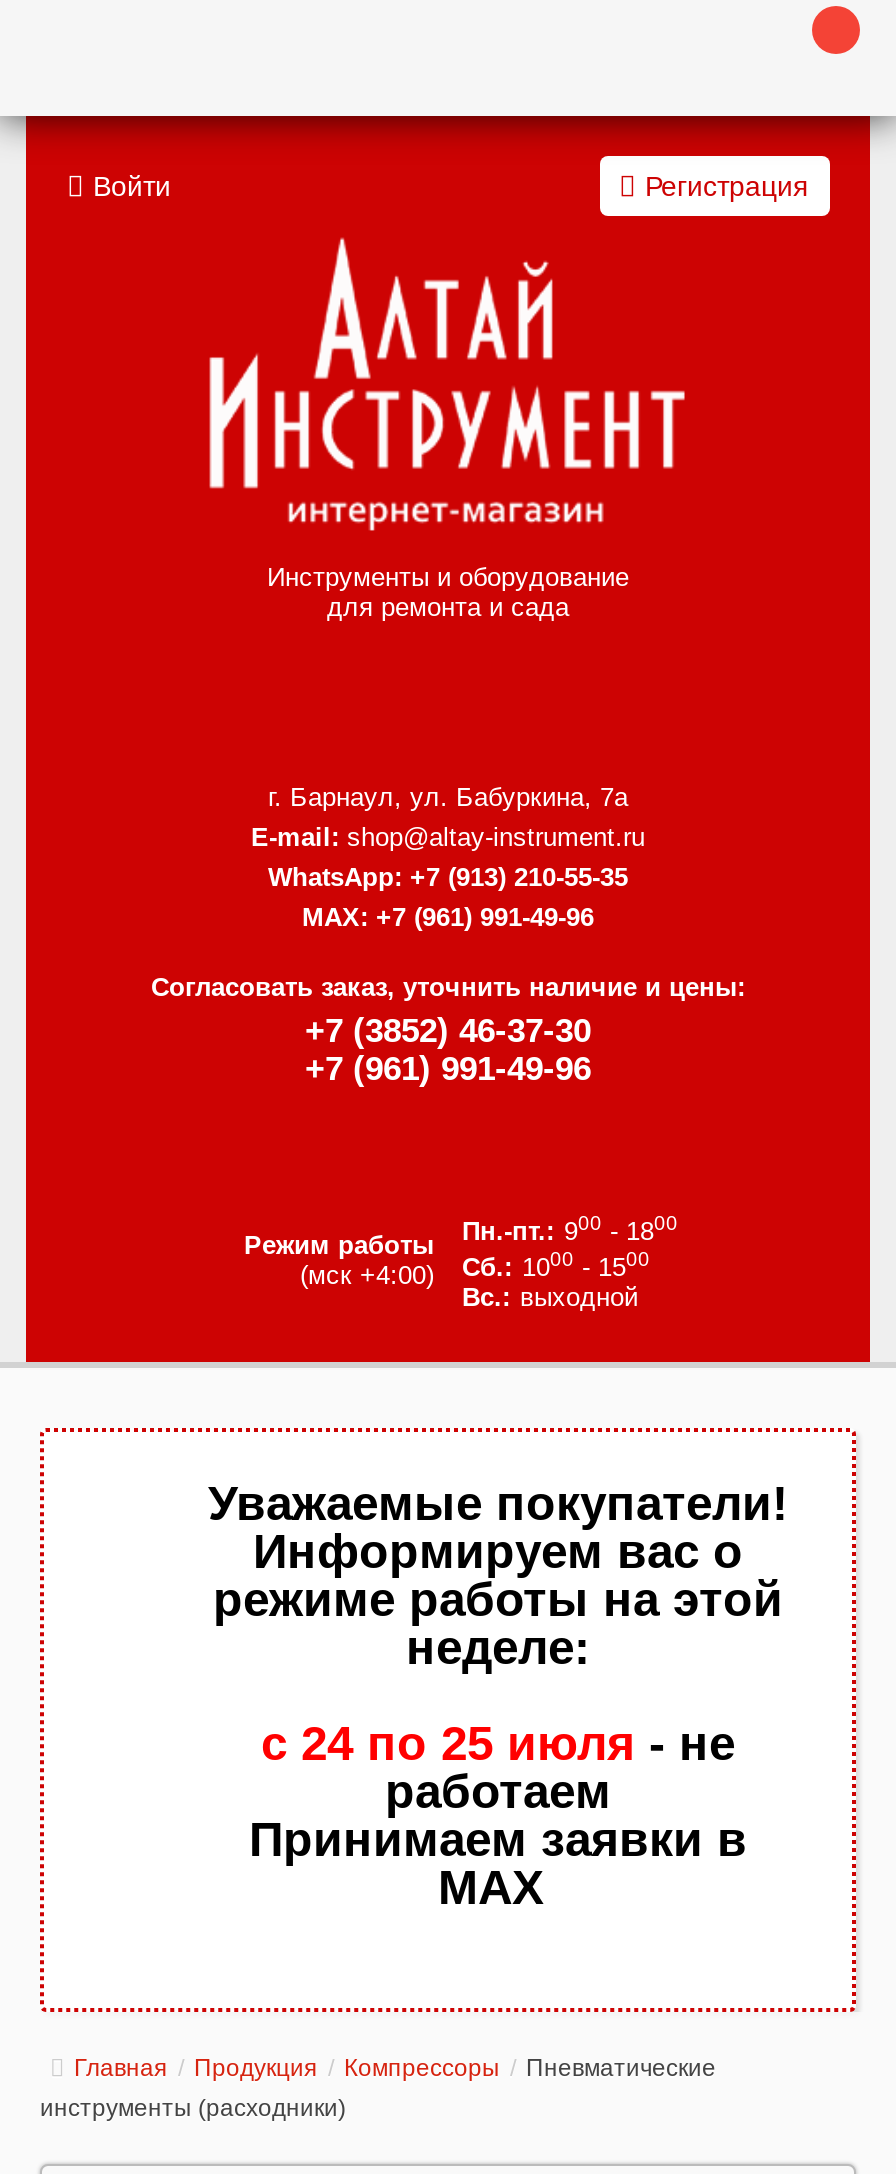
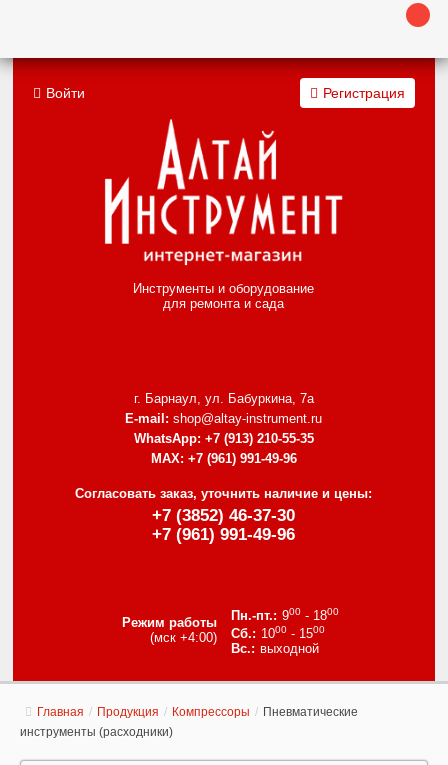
[38,1426,858,2012] [image] | Уважаемые покупатели! | Информируем вас о | режиме работы на этой | неделе: | с 24 по 25 июля - не | работаем | Принимаем заявки в | MAX -> none

